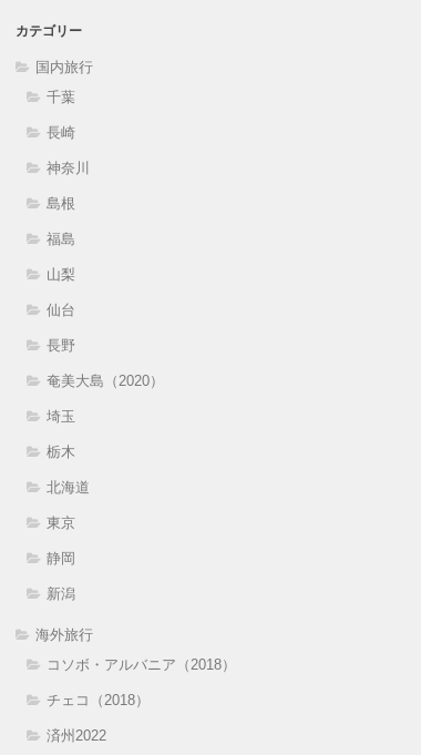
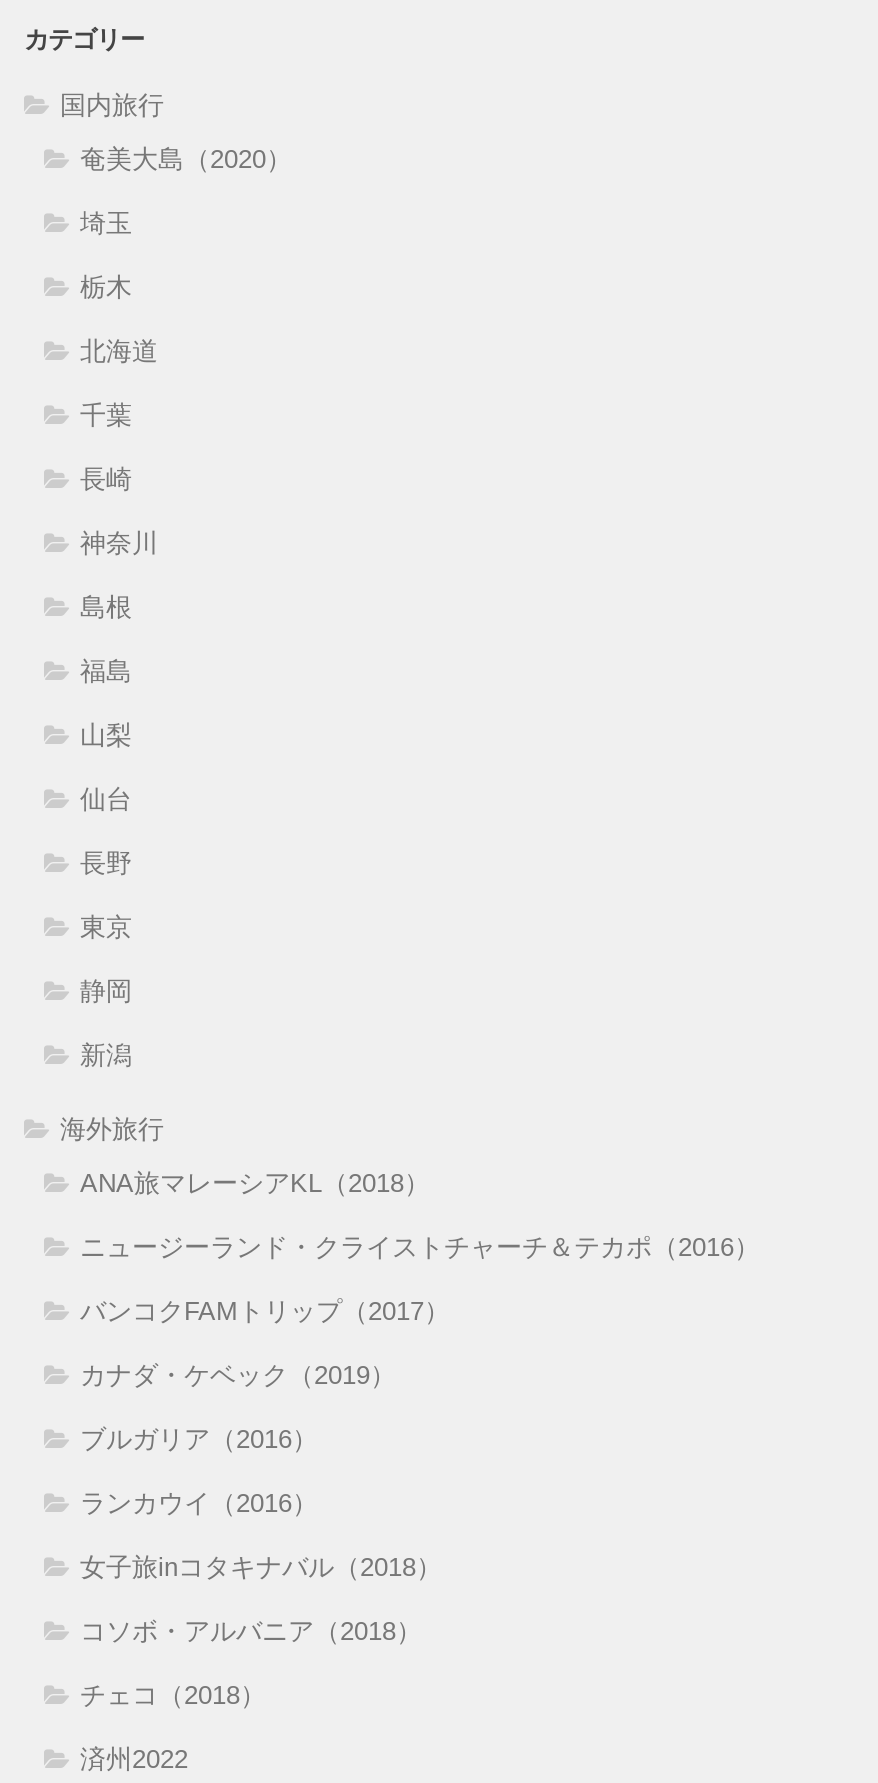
moved [47,373,164,496] -> [80,144,292,366]: 奄美大島（2020） | 埼玉 | 栃木 | 北海道
none -> [80,1168,760,1582] ANA旅マレーシアKL（2018） | ニュージーランド・クライストチャーチ＆テカポ（2016） | バンコクFAMトリップ（2017） | カナダ・ケベック（2019） | ブルガリア（2016） | ランカウイ（2016） | 女子旅inコタキナバル（2018）

